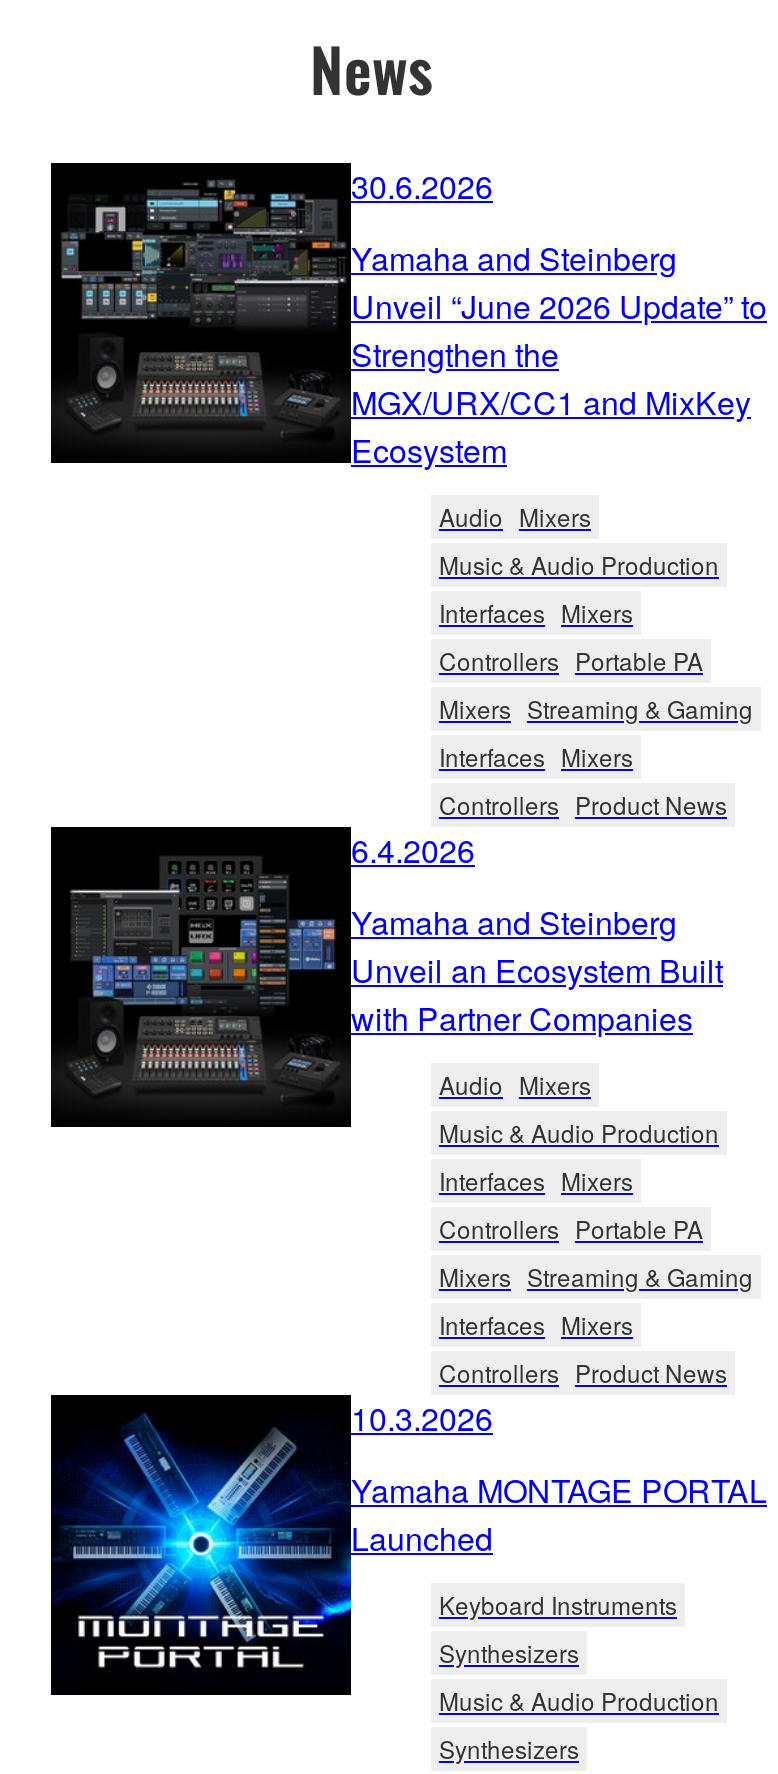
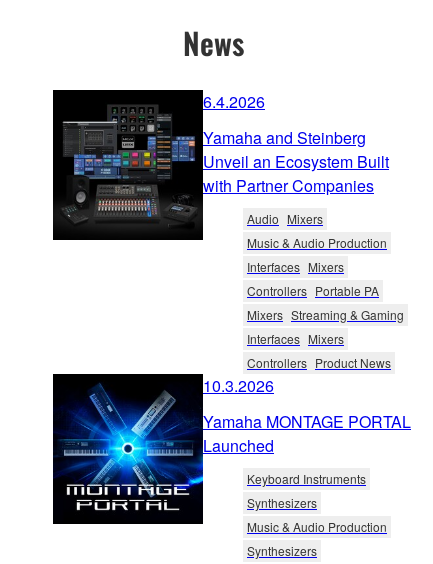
[61,163,767,821] [image] | 30.6.2026 | Yamaha and Steinberg | Unveil “June 2026 Update” to | Strengthen the | MGX/URX/CC1 and MixKey | Ecosystem | Audio Mixers | Music & Audio Production | Interfaces Mixers | Controllers Portable PA | Mixers Streaming & Gaming | Interfaces Mixers | Controllers Product News -> none

